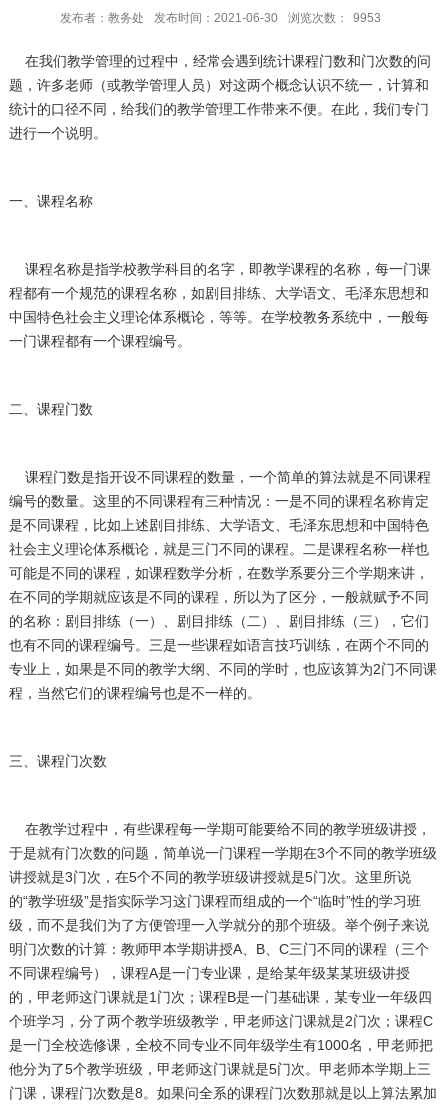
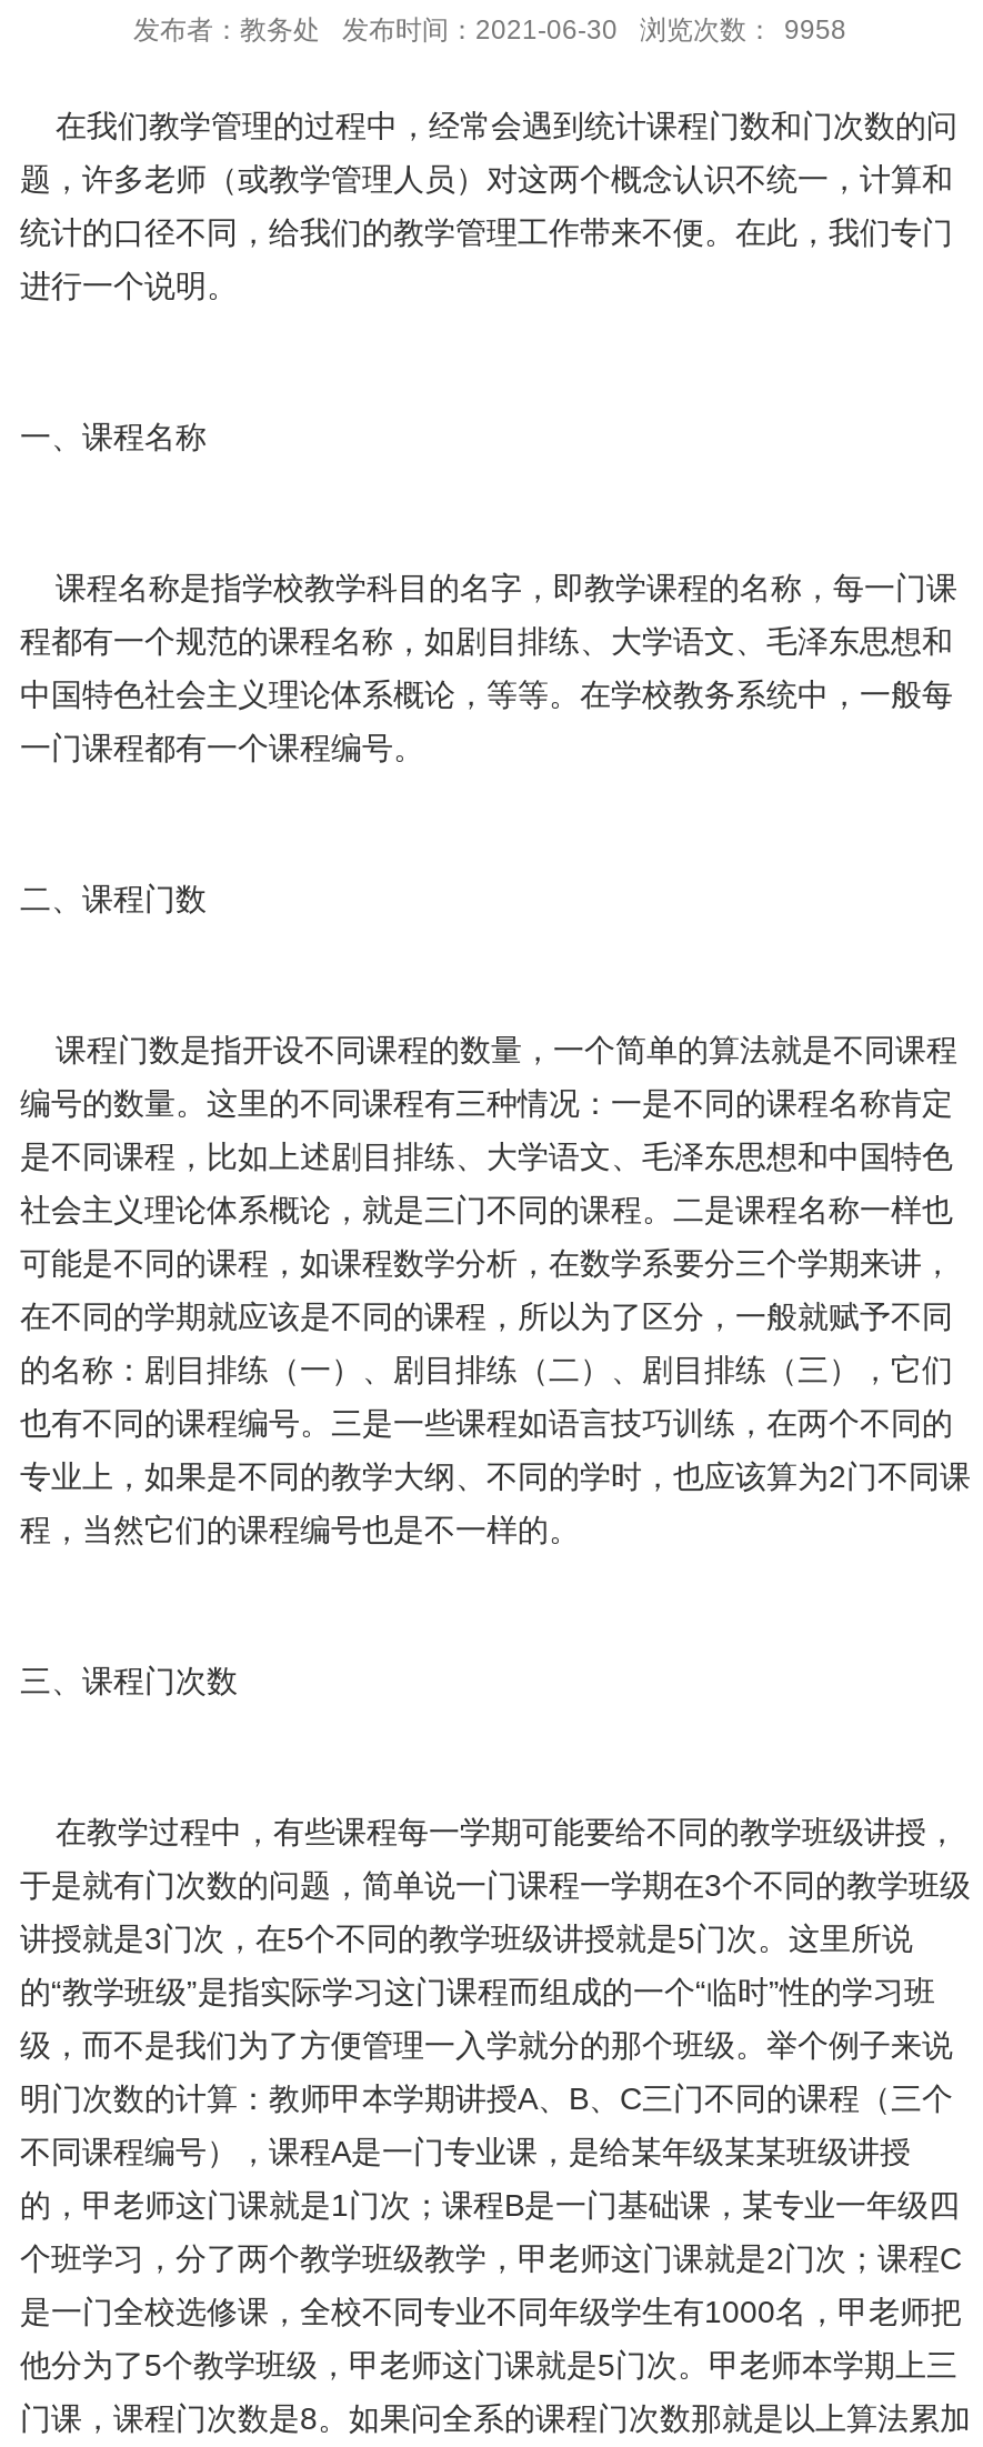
[60,11,381,25] 发布者：教务处 发布时间：2021-06-30 浏览次数： 9953 -> [133,14,846,46] 发布者：教务处 发布时间：2021-06-30 浏览次数： 9958

